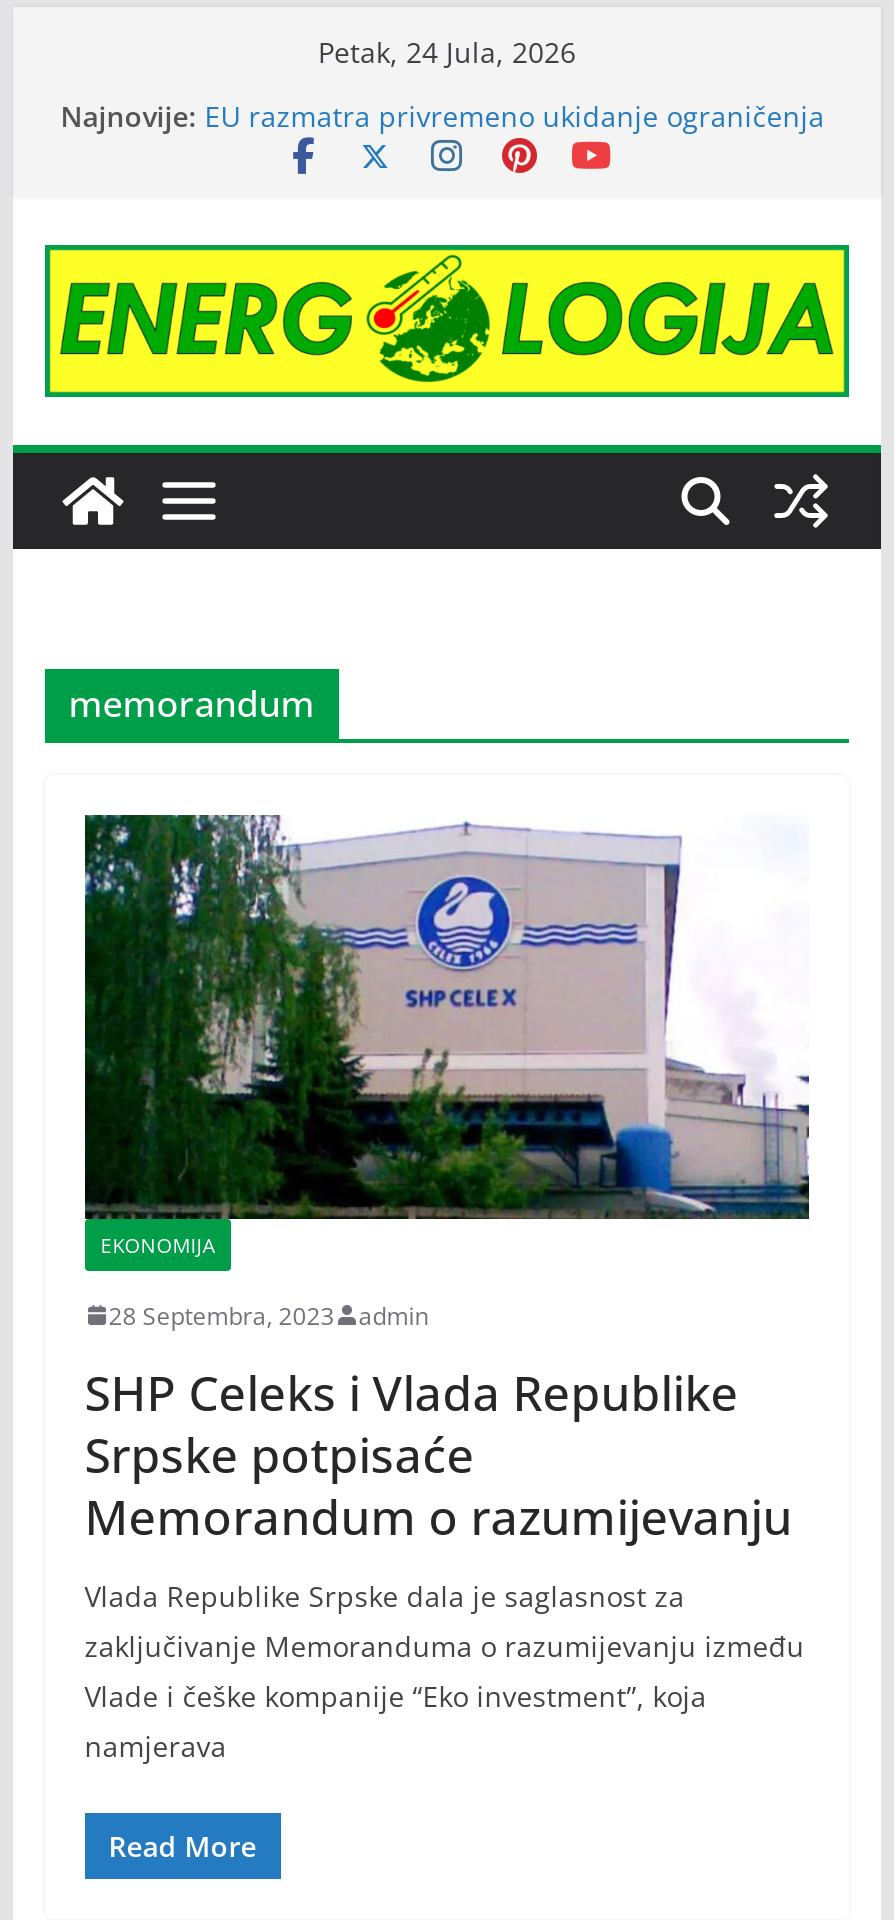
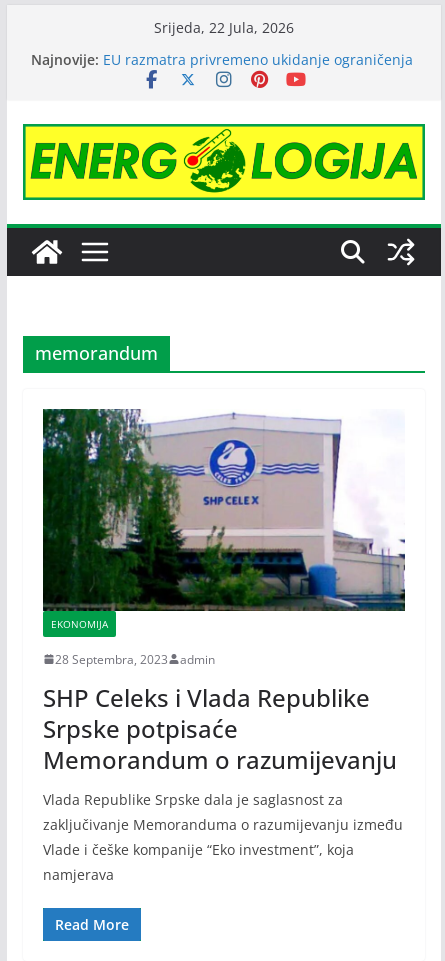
[318,33,576,71] Petak, 24 Jula, 2026 -> [154,18,294,37] Srijeda, 22 Jula, 2026

